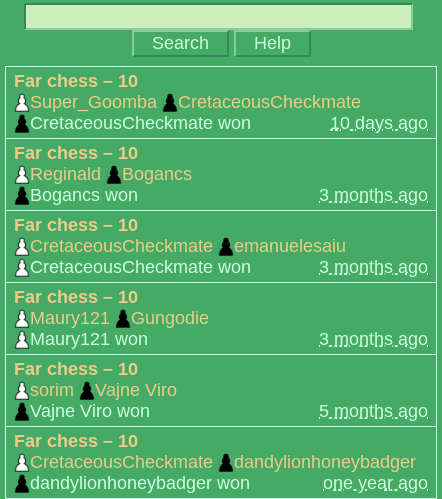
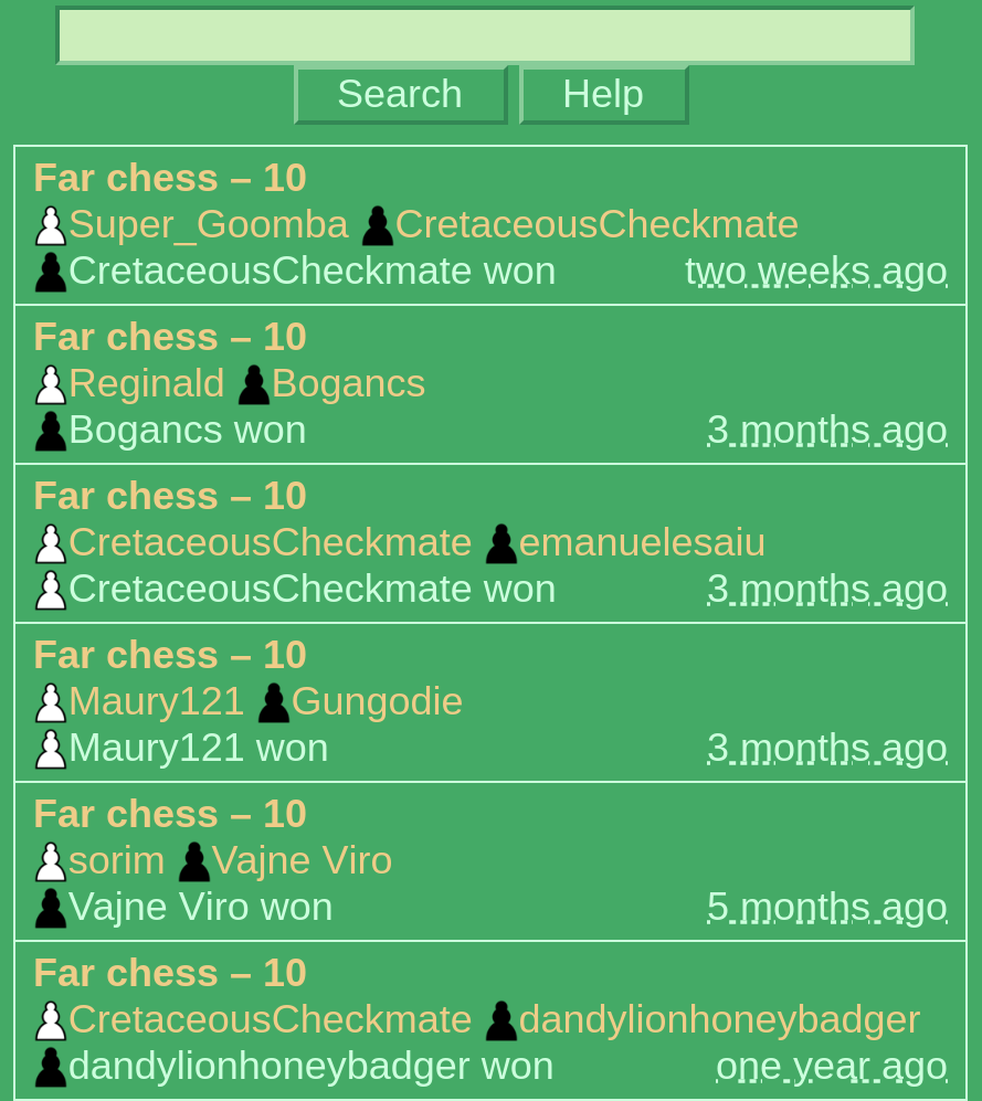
[330,113,428,133] 10 days ago -> [685,249,948,293] two weeks ago

